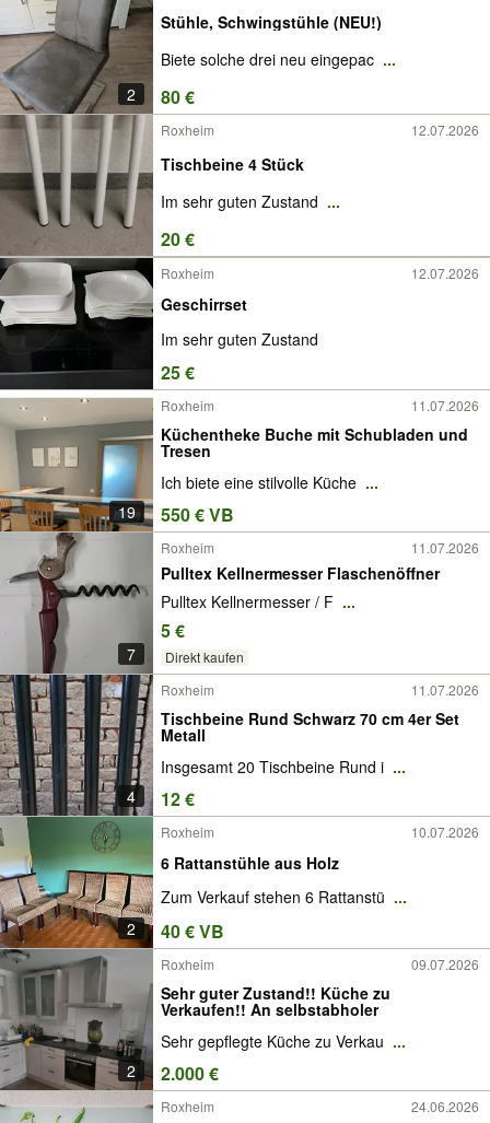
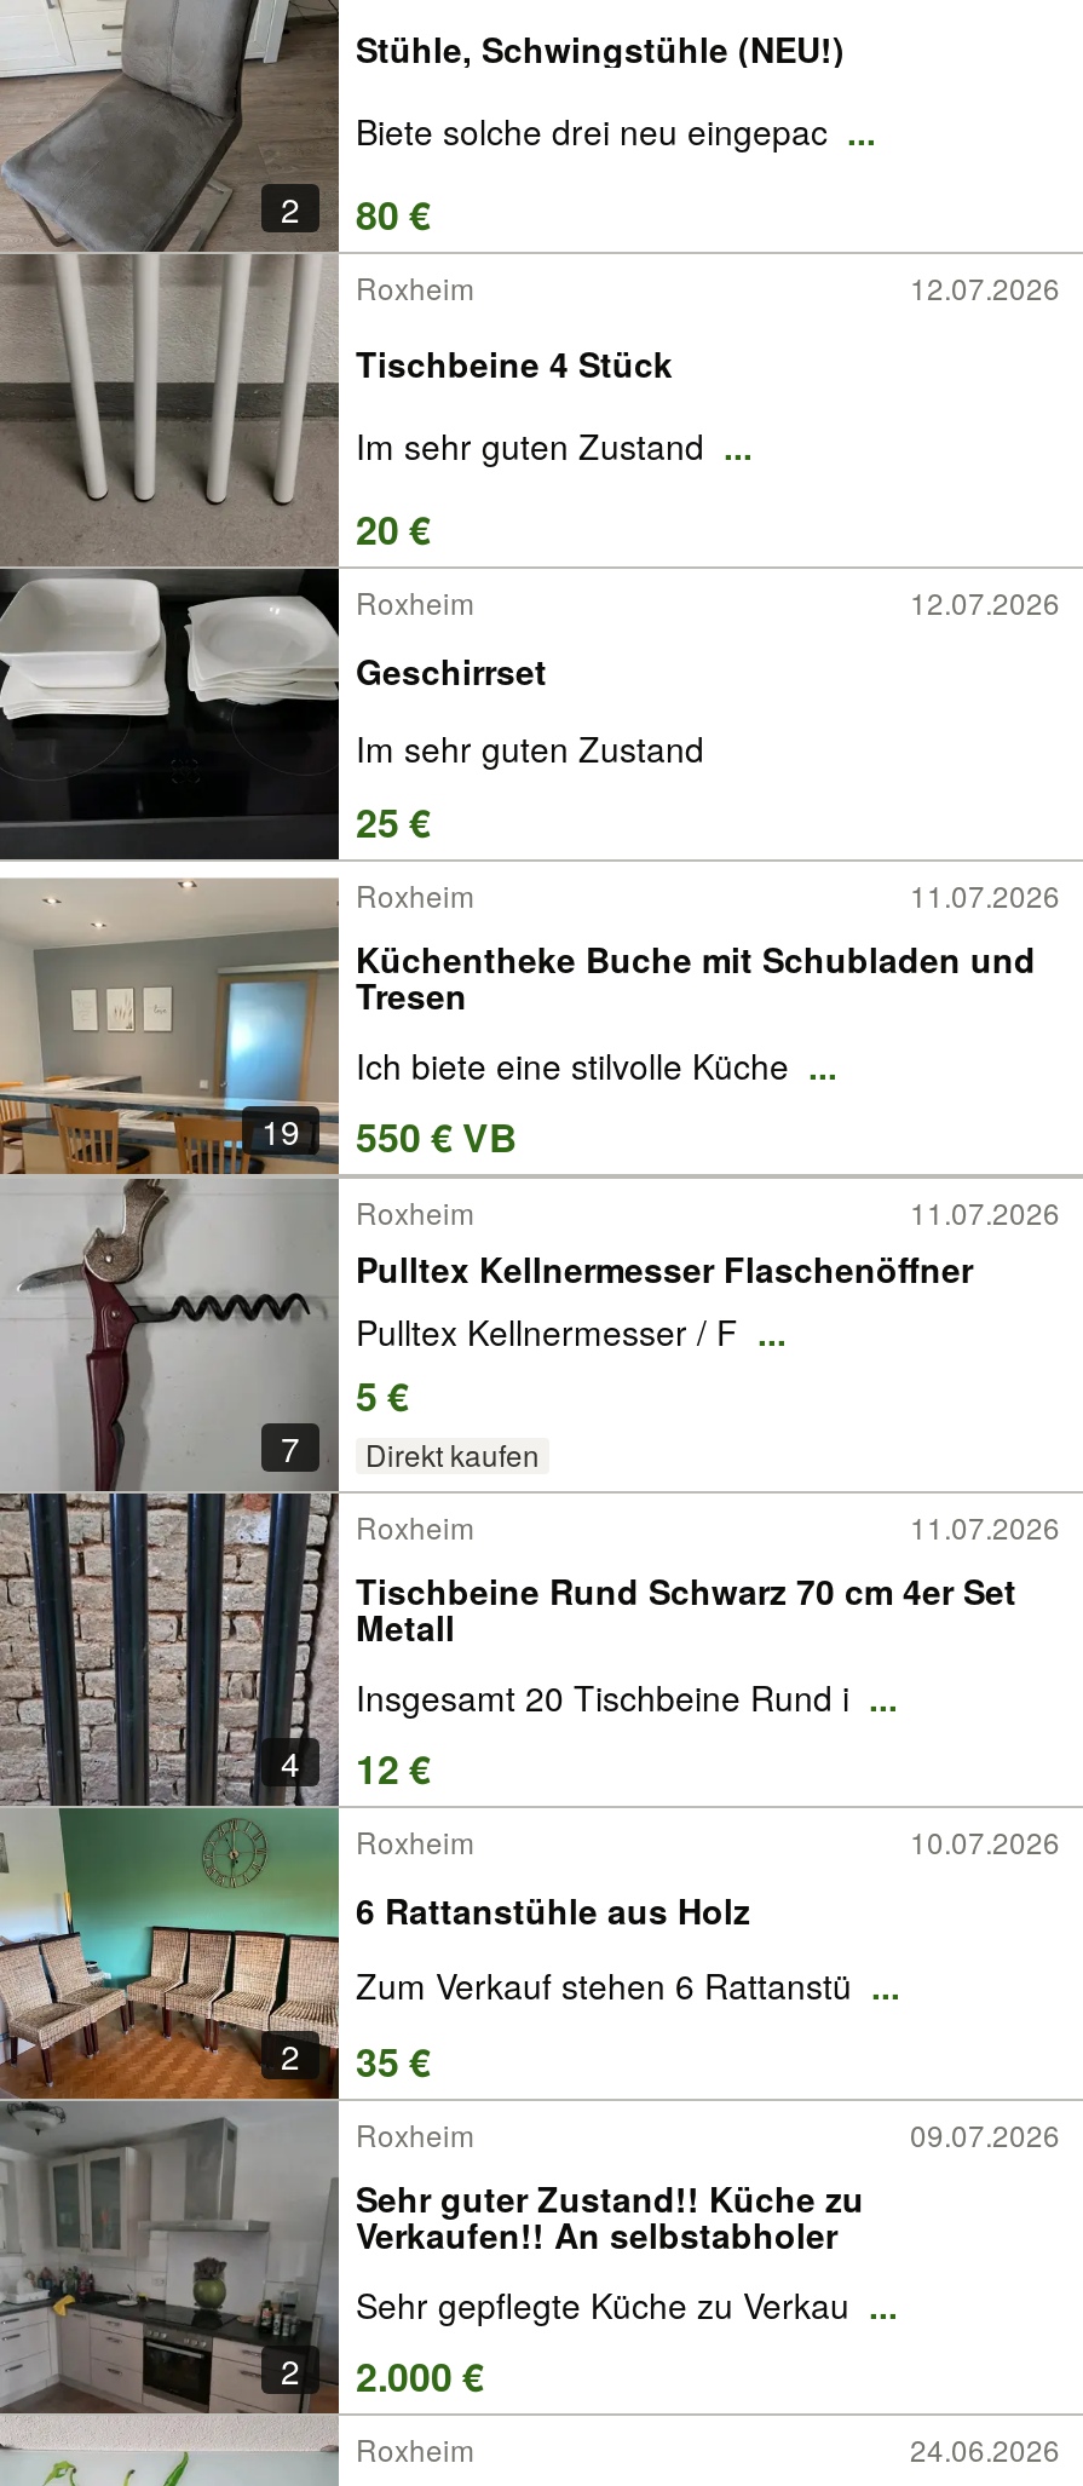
[161,919,224,944] 40 € VB -> [356,2033,431,2089] 35 €

